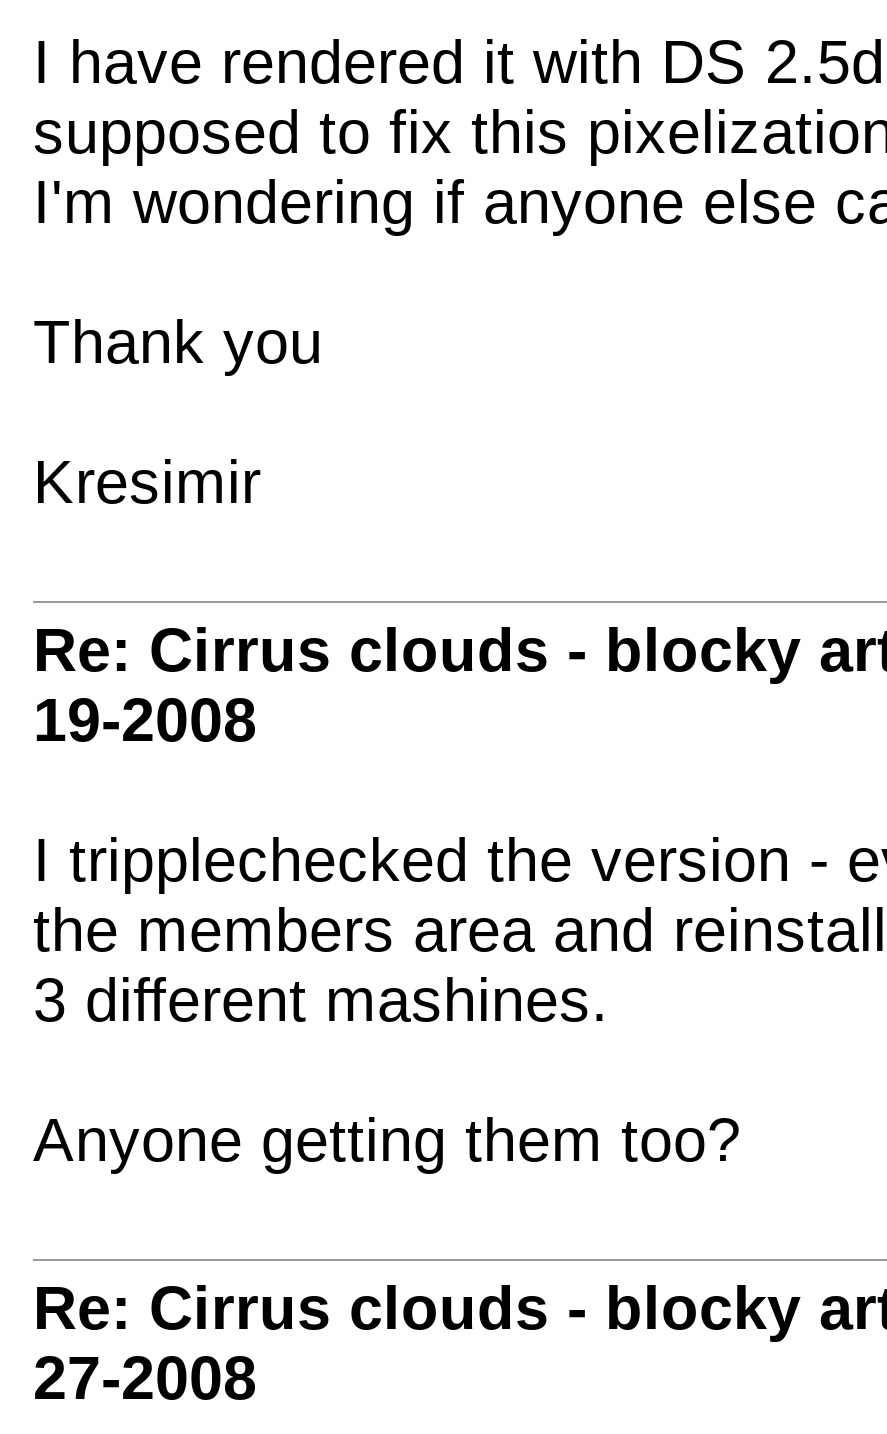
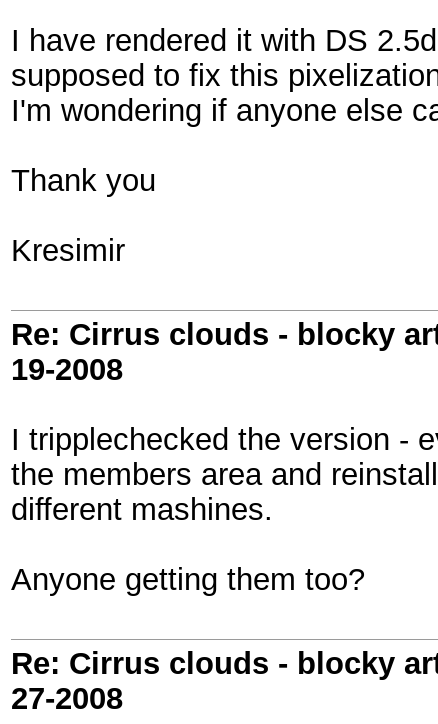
[33,965,609,1033] 3 different mashines. -> [11,492,273,526] different mashines.

